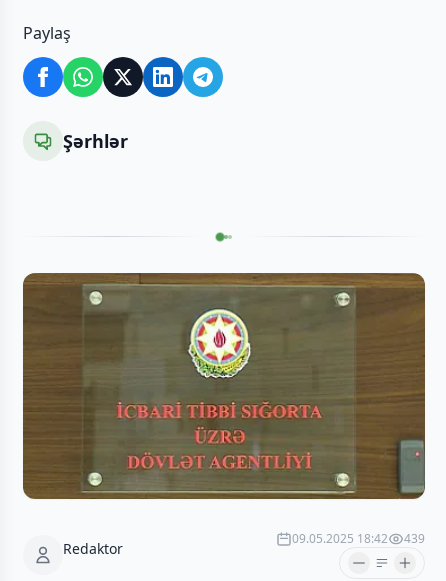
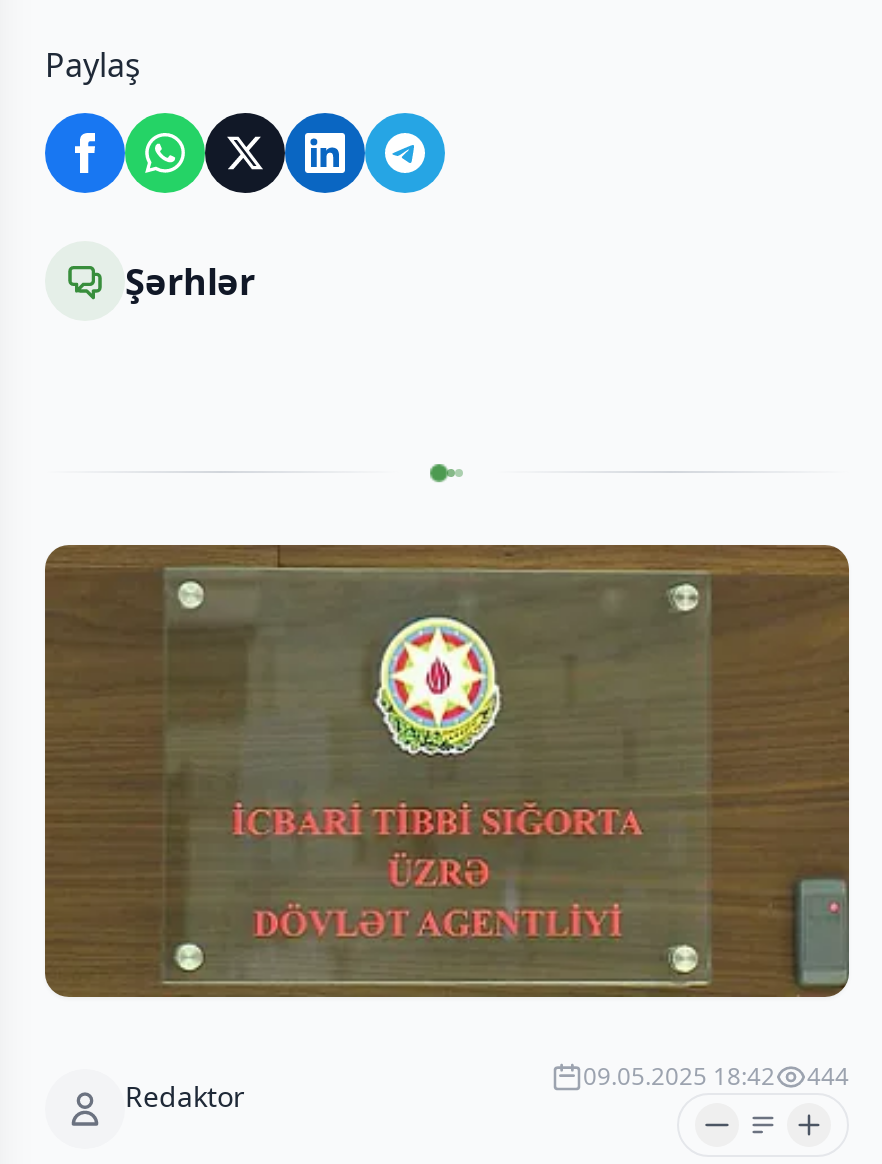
[292,530,425,547] 09.05.2025 18:42 439 -> [583,1058,849,1092] 09.05.2025 18:42 444

